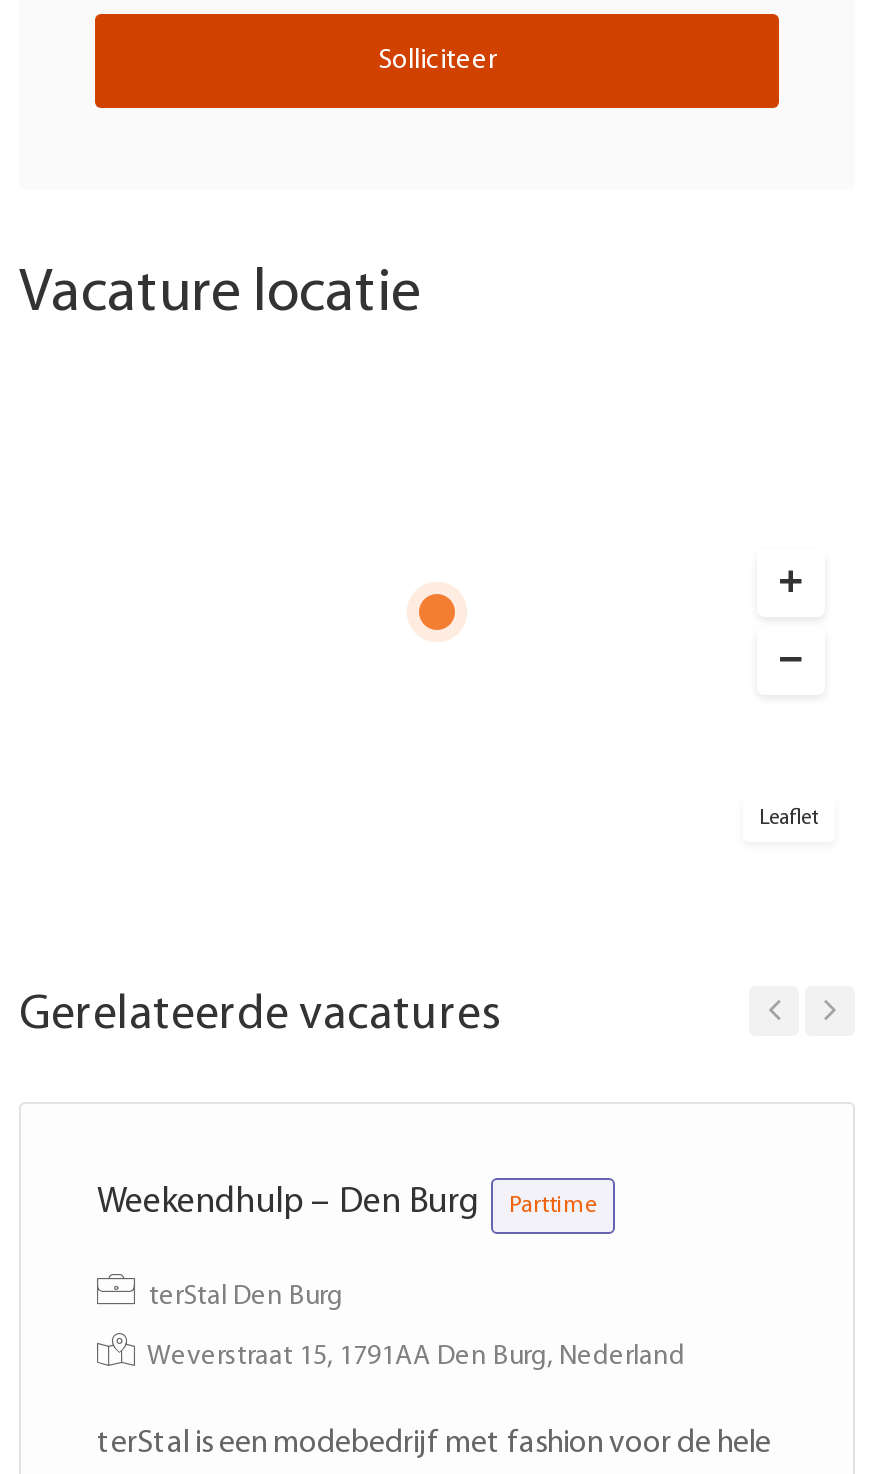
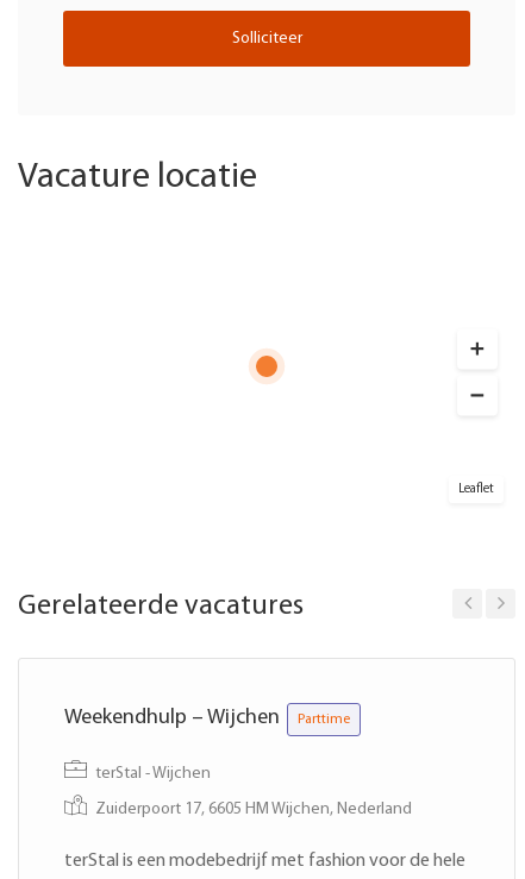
[97,1184,487,1222] Weekendhulp – Den Burg -> [64,707,285,729] Weekendhulp – Wijchen
[143,1282,343,1312] terStal Den Burg -> [92,765,211,783] terStal - Wijchen
[147,1342,685,1372] Weverstraat 15, 1791AA Den Burg, Nederland -> [95,800,412,818] Zuiderpoort 17, 6605 HM Wijchen, Nederland

